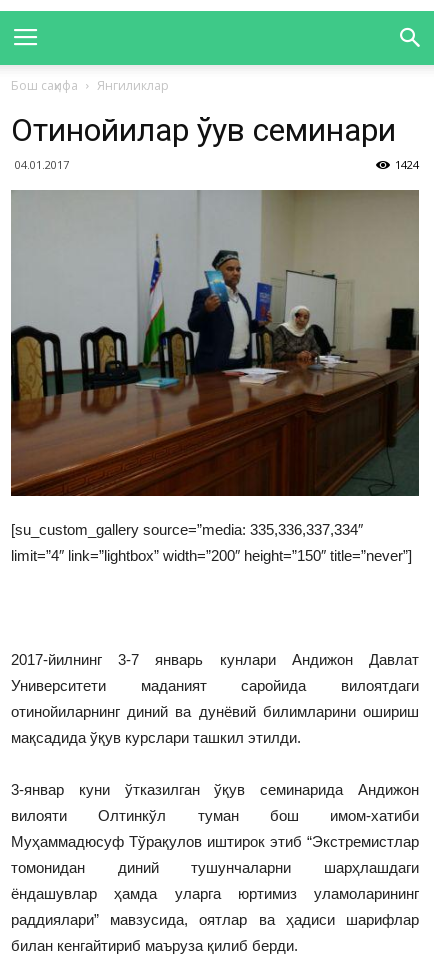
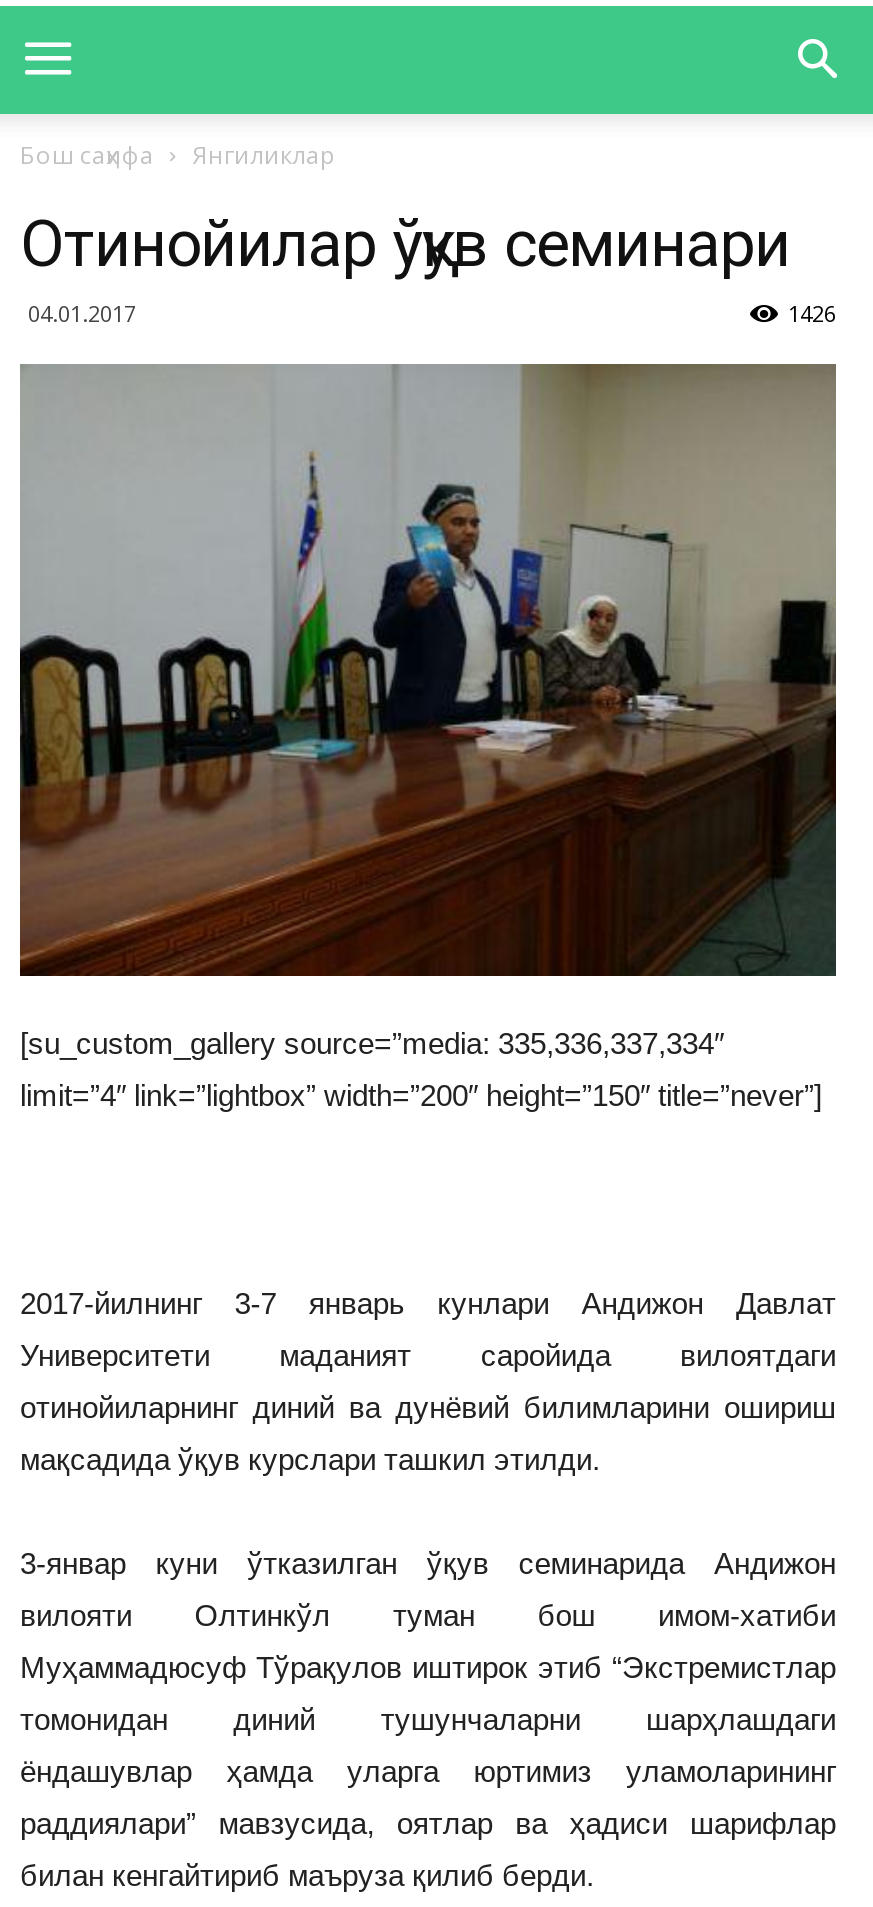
[395,157,419,172] 1424 -> [788,298,836,328] 1426

